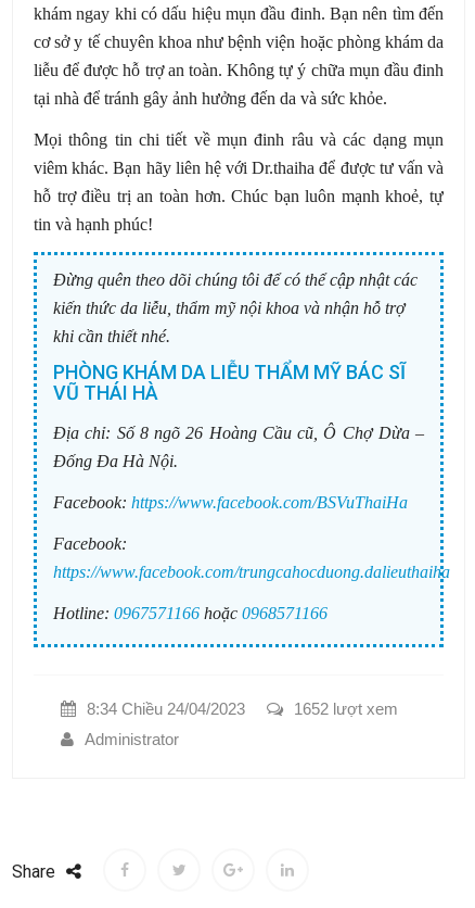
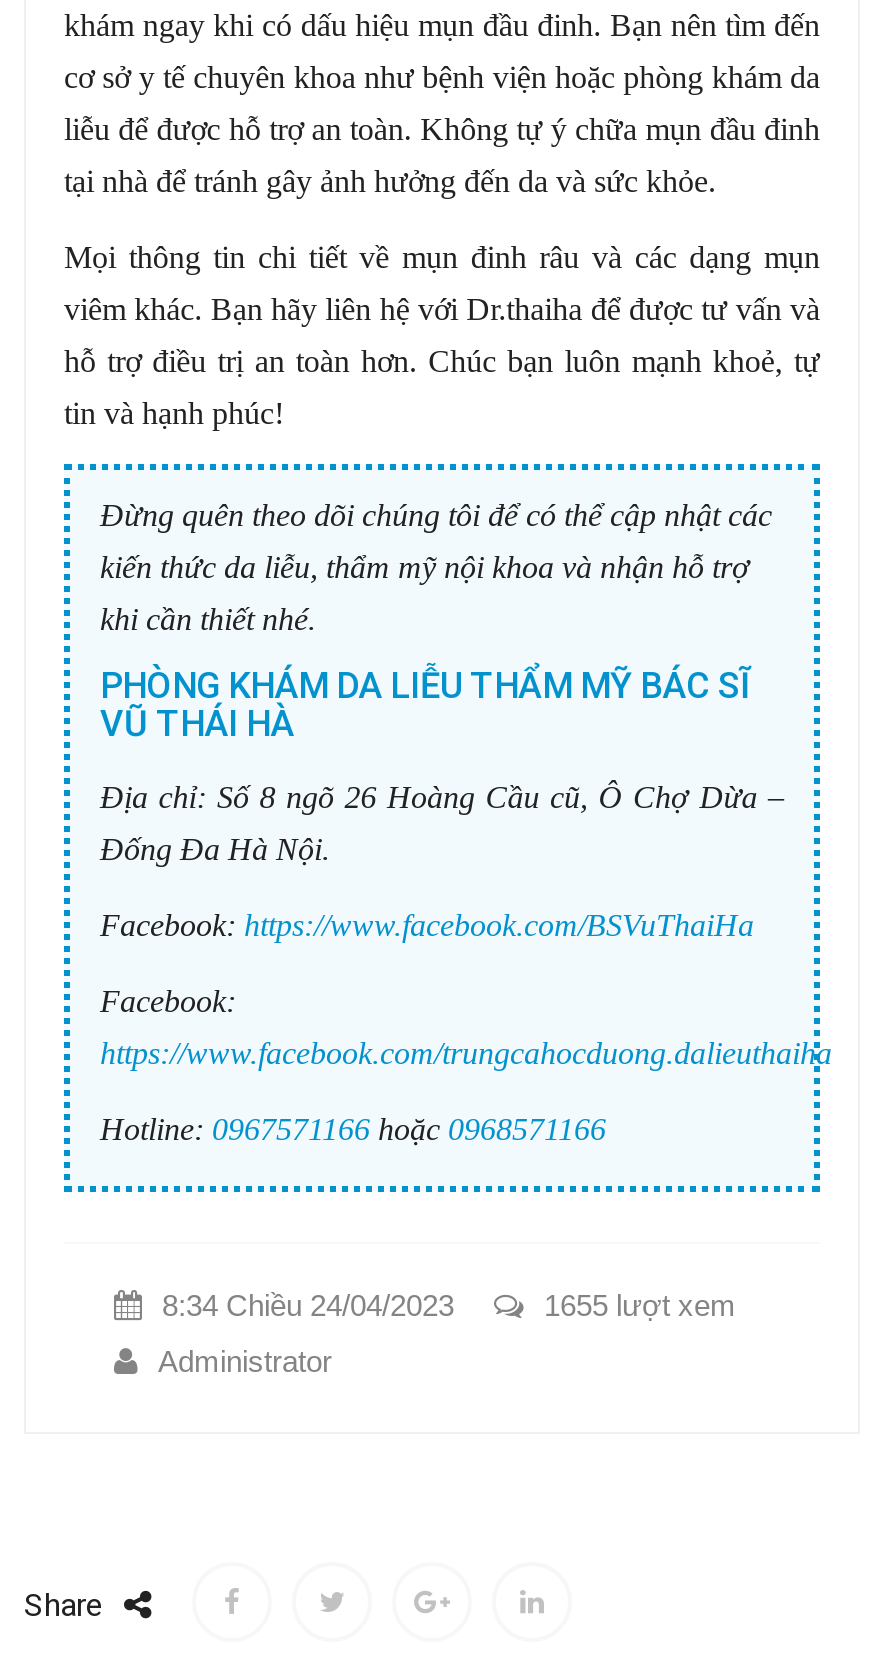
[294,700,398,718] 1652 lượt xem -> [544,1289,736,1323] 1655 lượt xem

